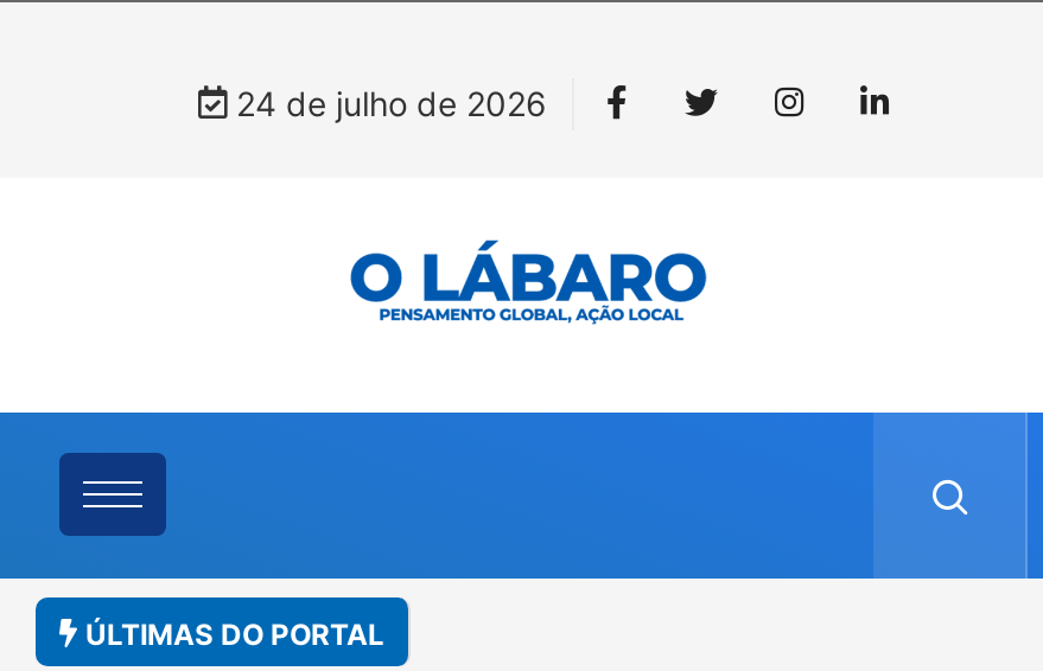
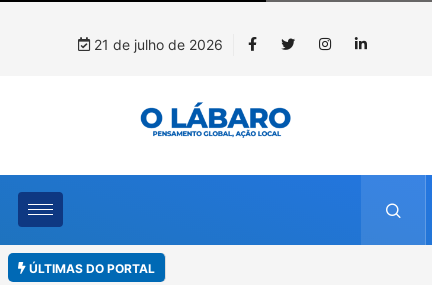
[227,83,547,123] 24 de julho de 2026 -> [89,36,222,53] 21 de julho de 2026

